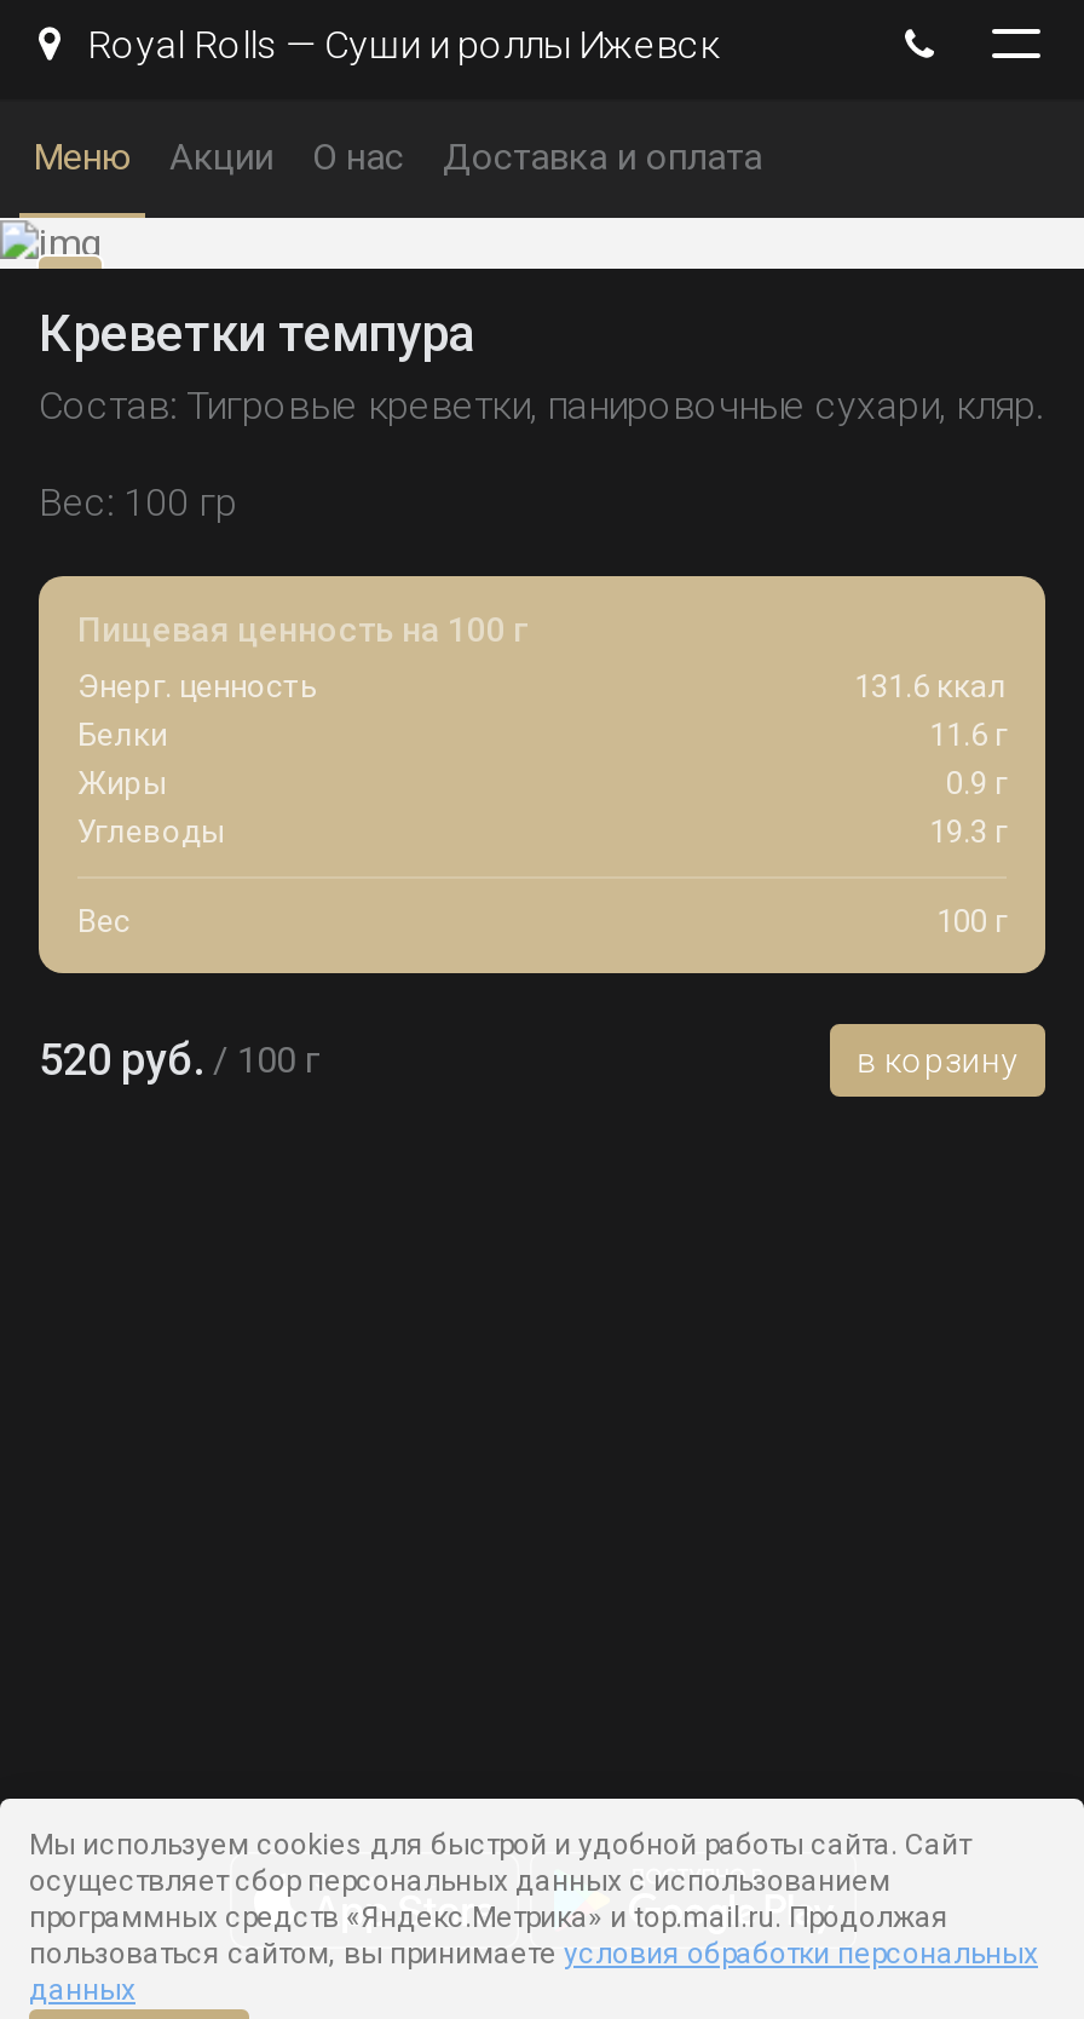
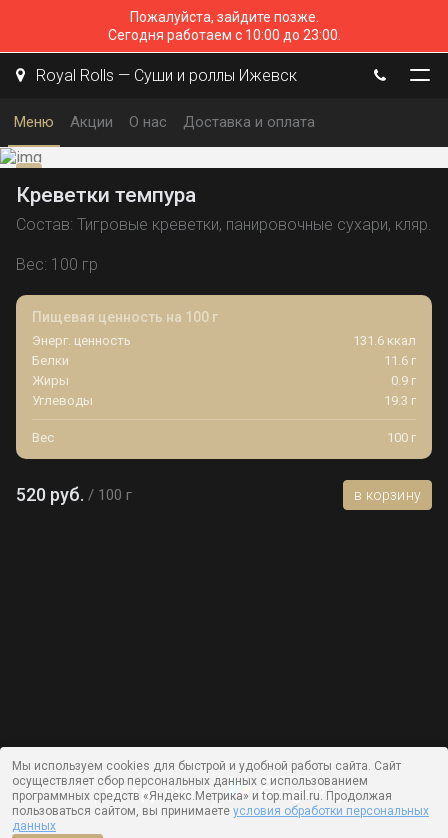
none -> [107,9,340,43] Пожалуйста, зайдите позже. | Сегодня работаем с 10:00 до 23:00.
moved [34,22,1045,1084] -> [14,66,432,505]: Royal Rolls — Суши и роллы Ижевск | Меню | Акции | ... | 100 г | в корзину

